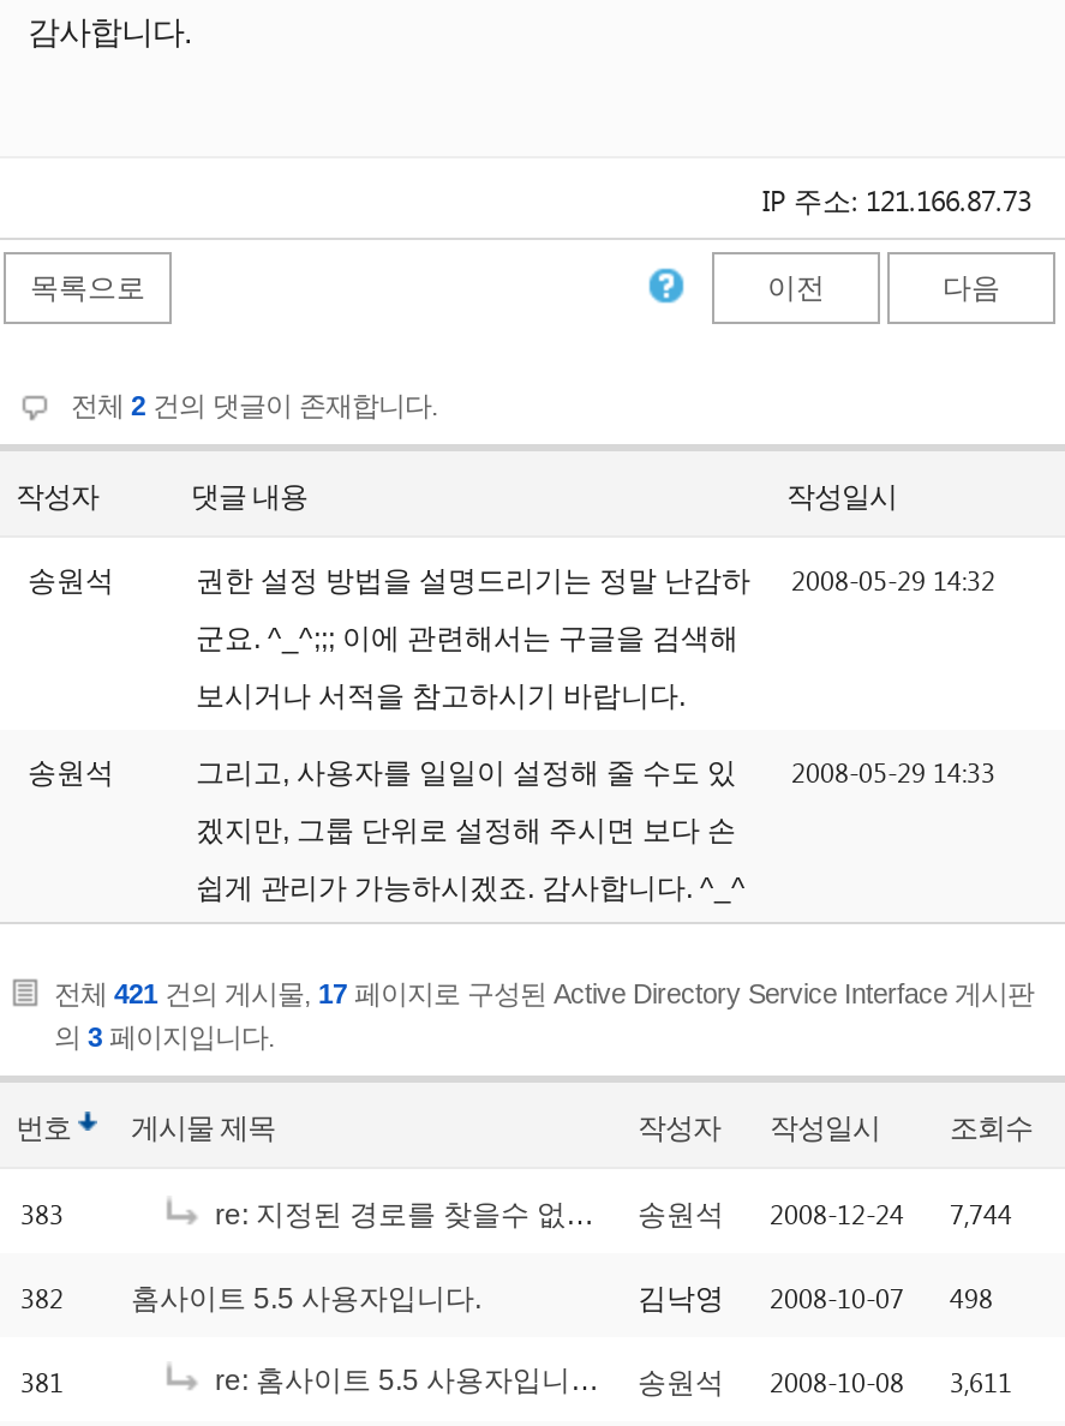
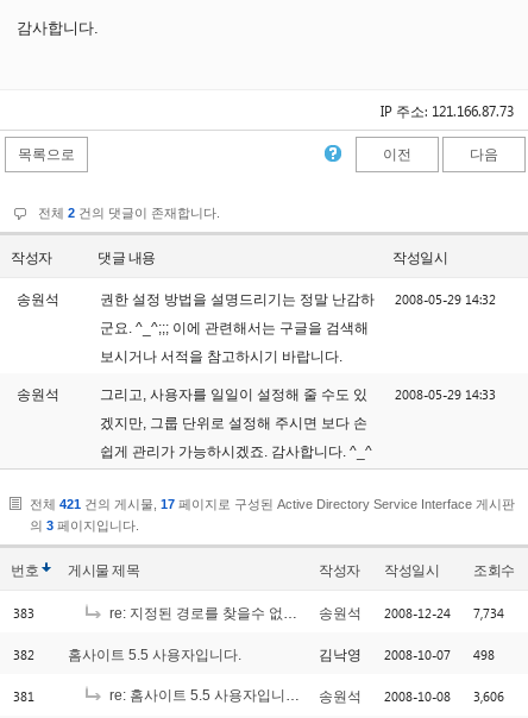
[638,1196,1012,1232] 송원석 2008-12-24 7,744 -> [319,604,504,622] 송원석 2008-12-24 7,734
[950,1364,1012,1400] 3,611 -> [473,687,504,705] 3,606

